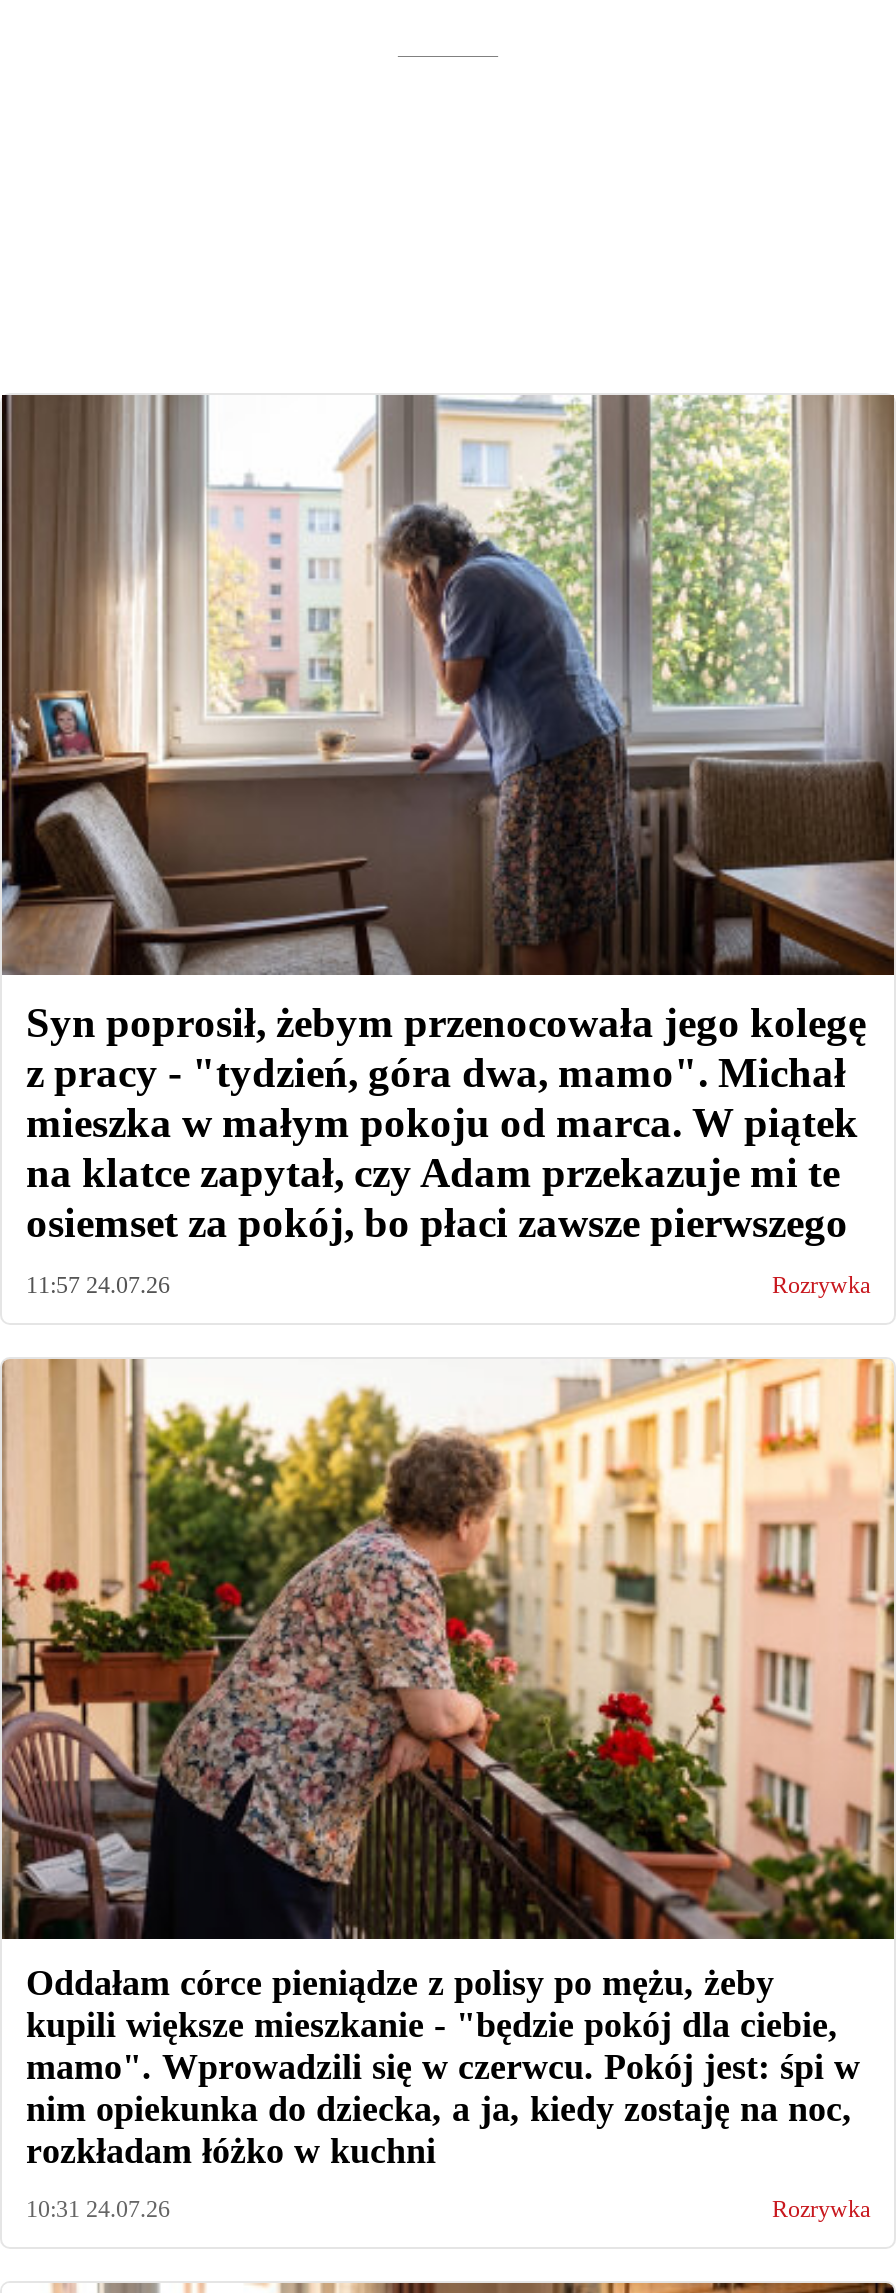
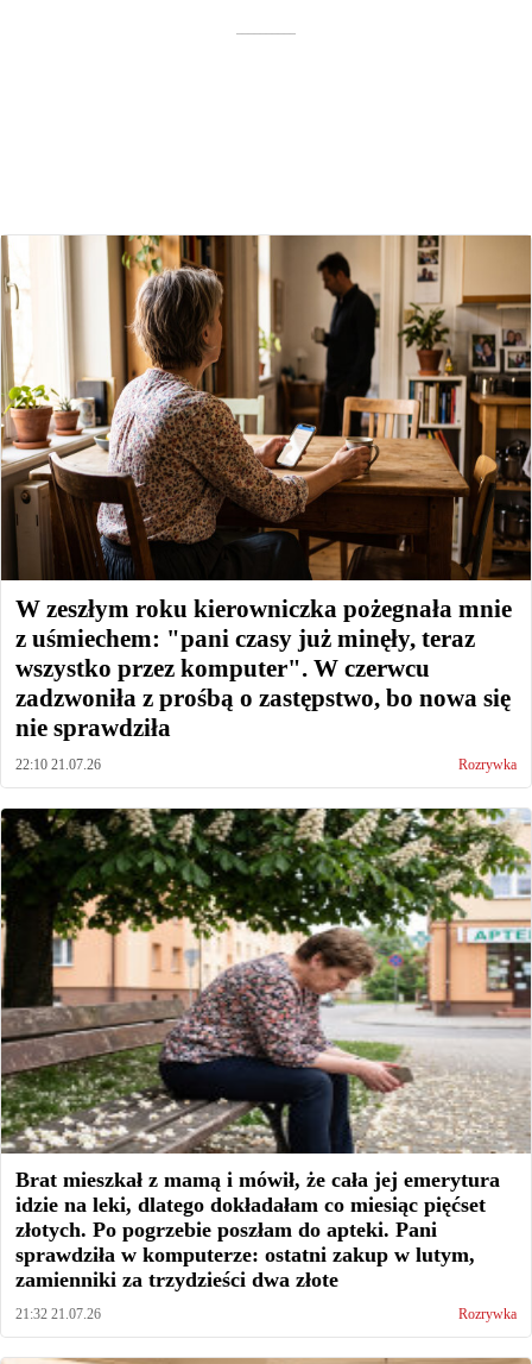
[6,393,890,1247] [image] | Syn poprosił, żebym przenocowała jego kolegę | z pracy - "tydzień, góra dwa, mamo". Michał | mieszka w małym pokoju od marca. W piątek | na klatce zapytał, czy Adam przekazuje mi te | osiemset za pokój, bo płaci zawsze pierwszego -> [4,234,528,742] [image] | W zeszłym roku kierowniczka pożegnała mnie | z uśmiechem: "pani czasy już minęły, teraz | wszystko przez komputer". W czerwcu | zadzwoniła z prośbą o zastępstwo, bo nowa się | nie sprawdziła
[26,1271,170,1299] 11:57 24.07.26 -> [15,756,101,773] 22:10 21.07.26
[6,1357,890,2171] [image] | Oddałam córce pieniądze z polisy po mężu, żeby | kupili większe mieszkanie - "będzie pokój dla ciebie, | mamo". Wprowadzili się w czerwcu. Pokój jest: śpi w | nim opiekunka do dziecka, a ja, kiedy zostaję na noc, | rozkładam łóżko w kuchni -> [4,807,528,1291] [image] | Brat mieszkał z mamą i mówił, że cała jej emerytura | idzie na leki, dlatego dokładałam co miesiąc pięćset | złotych. Po pogrzebie poszłam do apteki. Pani | sprawdziła w komputerze: ostatni zakup w lutym, | zamienniki za trzydzieści dwa złote
[26,2195,170,2223] 10:31 24.07.26 -> [15,1306,101,1322] 21:32 21.07.26

